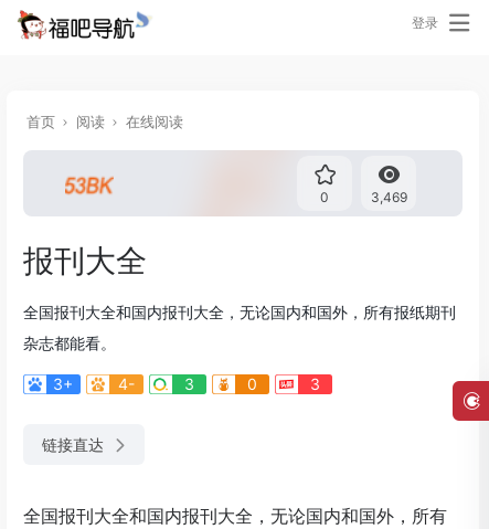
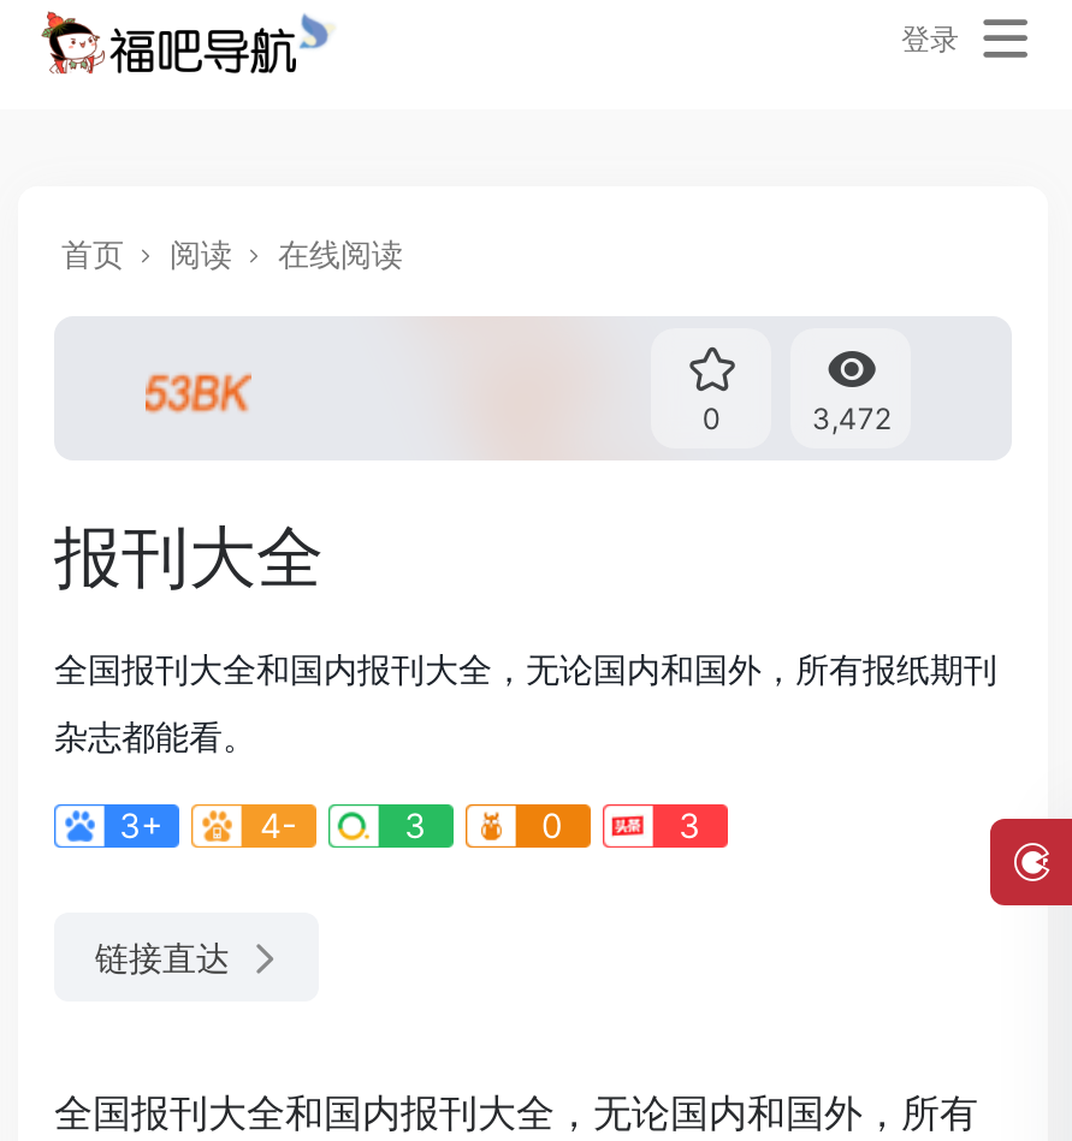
[371,188,407,205] 3,469 -> [812,399,891,435] 3,472

